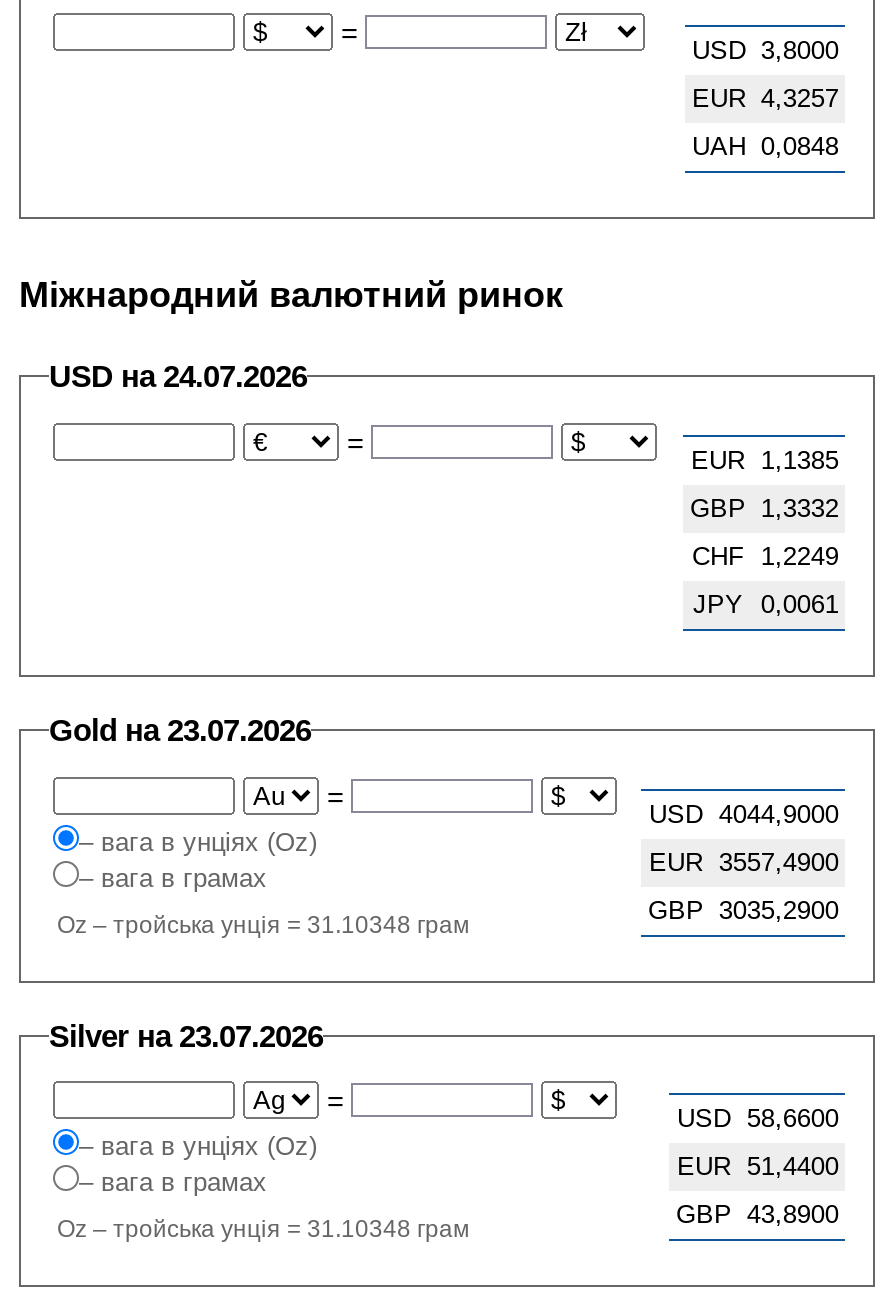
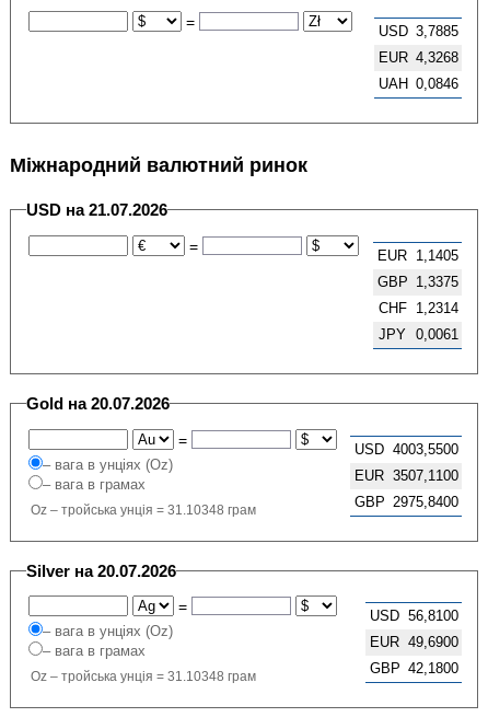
[692,34,839,64] USD 3,8000 -> [378,23,458,39] USD 3,7885
[692,82,839,112] EUR 4,3257 -> [378,49,458,65] EUR 4,3268
[692,130,839,160] UAH 0,0848 -> [378,75,458,92] UAH 0,0846
[49,359,307,393] USD на 24.07.2026 -> [26,200,167,219] USD на 21.07.2026
[691,444,839,474] EUR 1,1385 -> [377,247,458,263] EUR 1,1405
[690,492,839,522] GBP 1,3332 -> [377,273,458,290] GBP 1,3375
[692,540,839,570] CHF 1,2249 -> [378,300,458,316] CHF 1,2314
[49,712,311,746] Gold на 23.07.2026 -> [26,394,170,412] Gold на 20.07.2026
[649,798,839,828] USD 4044,9000 -> [355,441,458,457] USD 4003,5500
[649,846,839,876] EUR 3557,4900 -> [355,467,458,483] EUR 3507,1100
[648,894,839,924] GBP 3035,2900 -> [354,493,458,510] GBP 2975,8400
[49,1018,323,1052] Silver на 23.07.2026 -> [26,561,176,580] Silver на 20.07.2026
[677,1104,839,1134] USD 58,6600 -> [370,608,458,624] USD 56,8100
[677,1152,839,1182] EUR 51,4400 -> [370,634,458,651] EUR 49,6900
[676,1200,839,1230] GBP 43,8900 -> [369,661,458,677] GBP 42,1800

